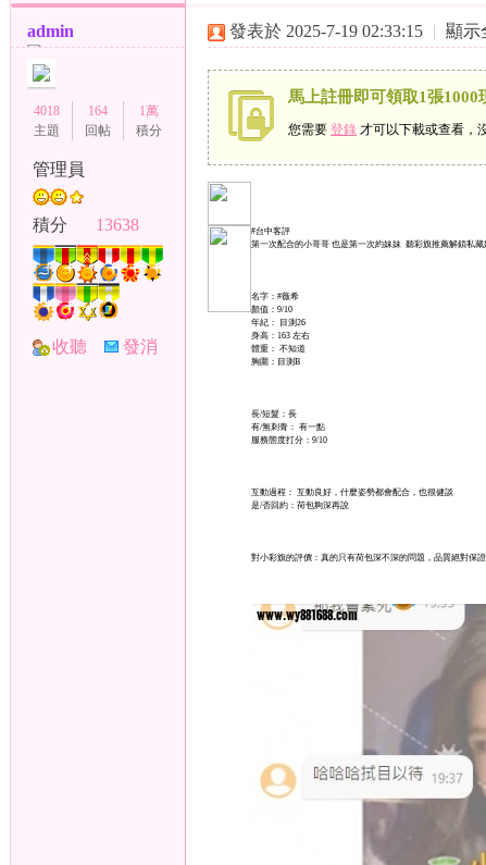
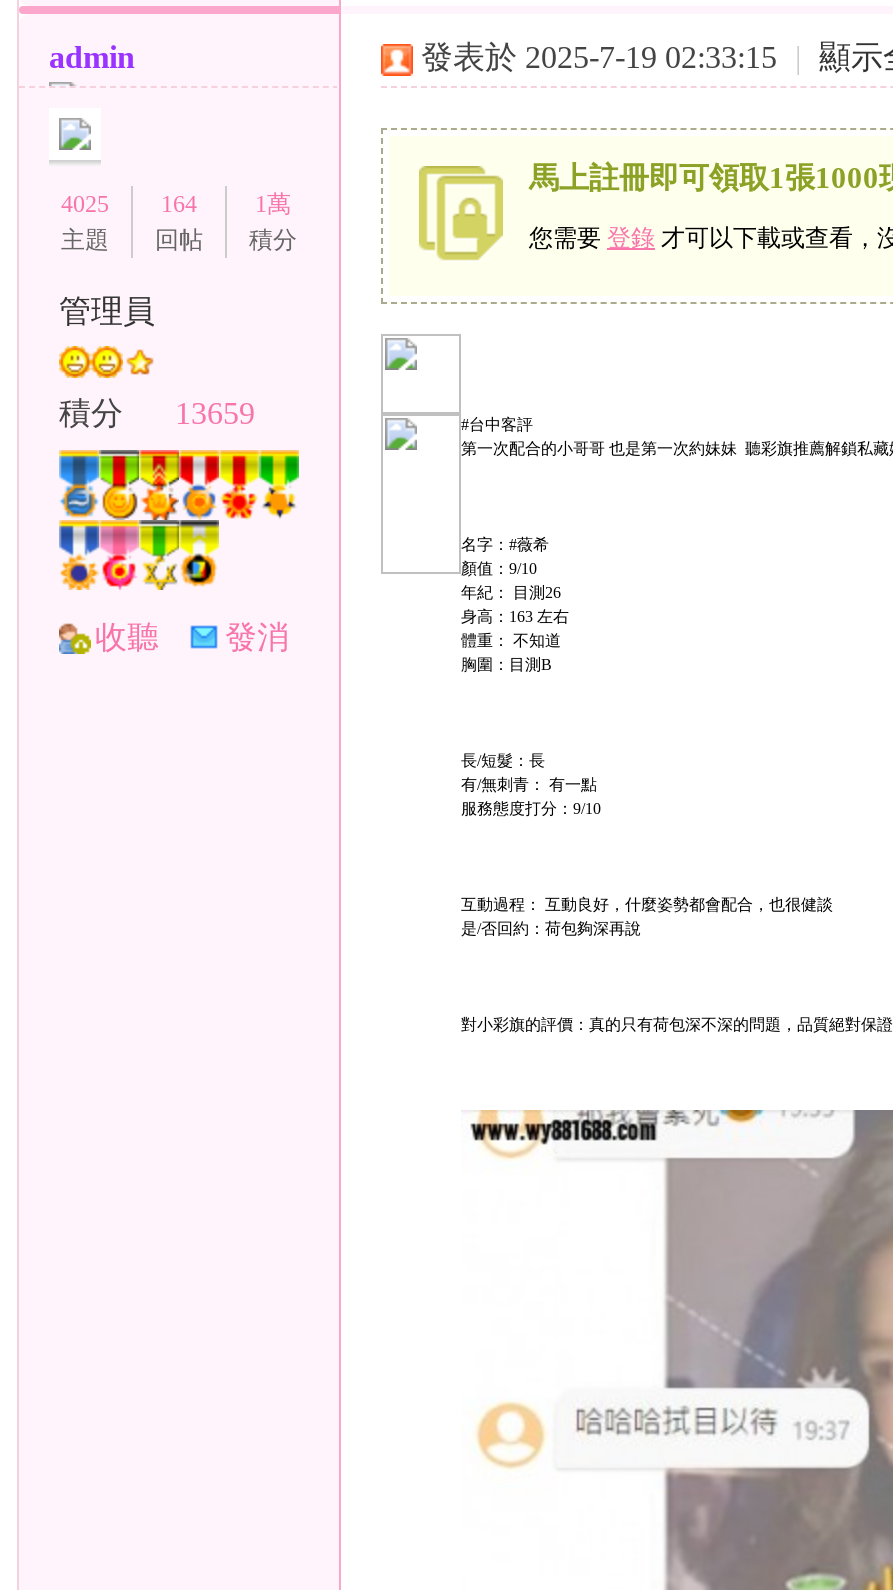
[34,103,108,119] 4018 164 -> [61,190,197,218] 4025 164
[33,215,139,234] 積分 13638 -> [59,396,255,430] 積分 13659

